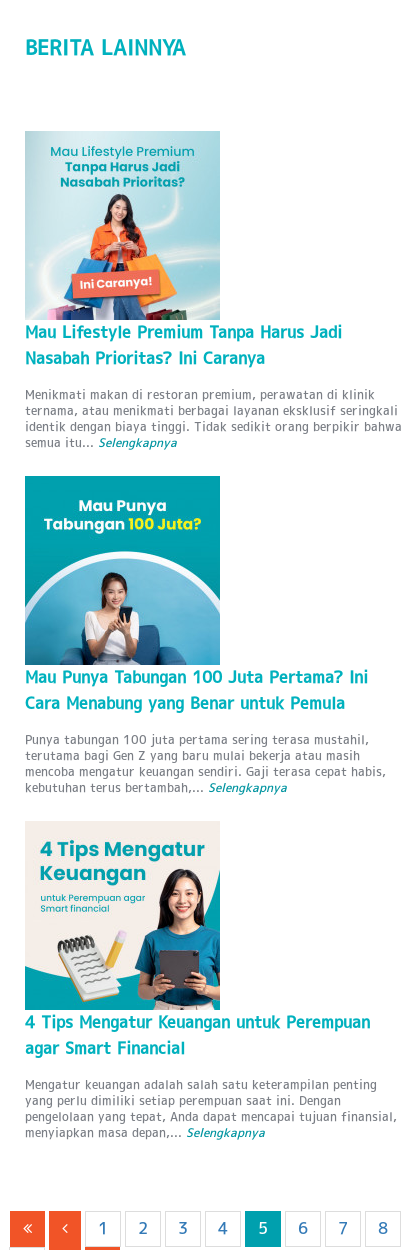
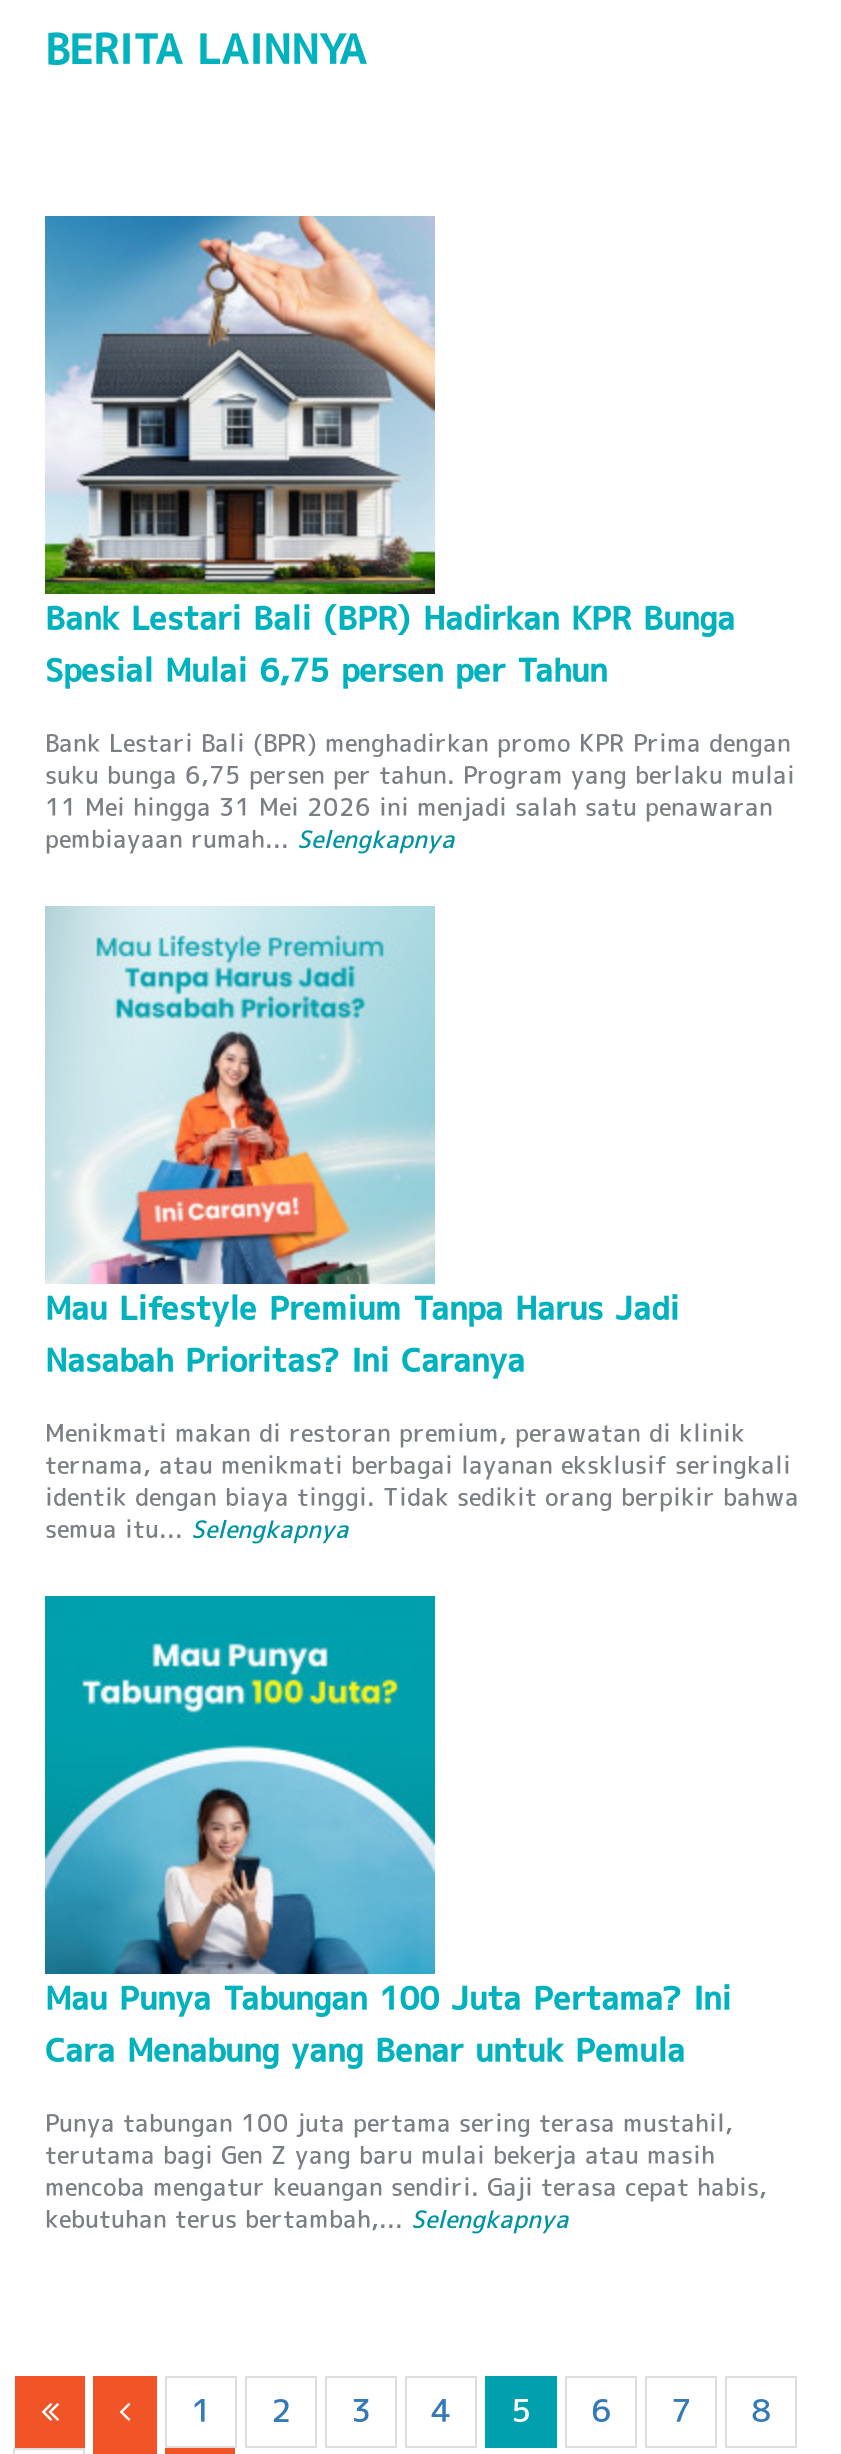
none -> [43,214,795,852] [image] | Bank Lestari Bali (BPR) Hadirkan KPR Bunga | Spesial Mulai 6,75 persen per Tahun | Bank Lestari Bali (BPR) menghadirkan promo KPR Prima dengan | suku bunga 6,75 persen per tahun. Program yang berlaku mulai | 11 Mei hingga 31 Mei 2026 ini menjadi salah satu penawaran | pembiayaan rumah... Selengkapnya
moved [25,136,402,794] -> [45,916,799,2232]: [image] | Mau Lifestyle Premium Tanpa Harus Jadi | Nasabah Prioritas? Ini Caranya | ... | mencoba mengatur keuangan sendiri. Gaji terasa cepat habis, | kebutuhan terus bertambah,... Selengkapnya
[25,839,397,1139] [image] | 4 Tips Mengatur Keuangan untuk Perempuan | agar Smart Financial | Mengatur keuangan adalah salah satu keterampilan penting | yang perlu dimiliki setiap perempuan saat ini. Dengan | pengelolaan yang tepat, Anda dapat mencapai tujuan finansial, | menyiapkan masa depan,... Selengkapnya -> none

